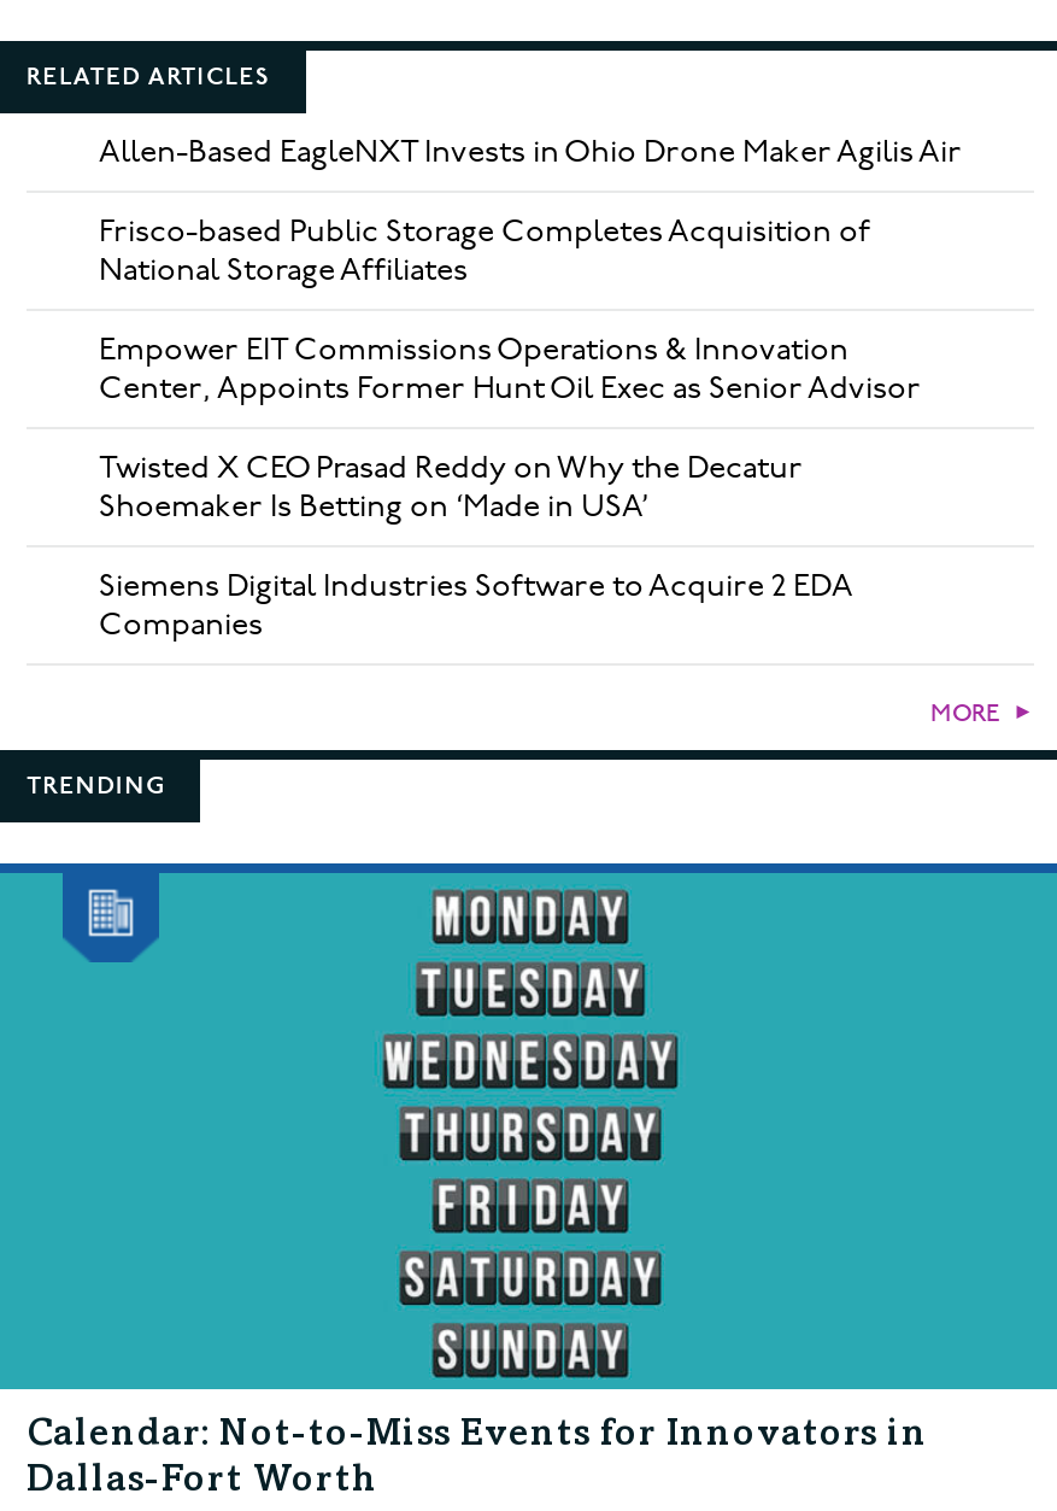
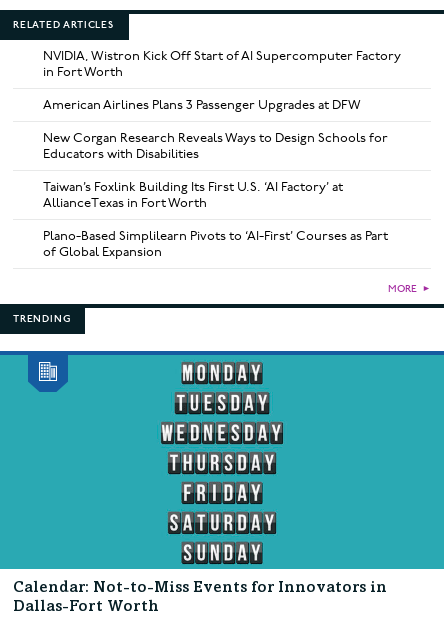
[99,131,962,170] Allen-Based EagleNXT Invests in Ohio Drone Maker Agilis Air -> [43,48,401,80] NVIDIA, Wistron Kick Off Start of AI Supercomputer Factory | in Fort Worth
[99,211,870,288] Frisco-based Public Storage Completes Acquisition of | National Storage Affiliates -> [43,97,361,113] American Airlines Plans 3 Passenger Upgrades at DFW
[99,329,921,406] Empower EIT Commissions Operations & Innovation | Center, Appoints Former Hunt Oil Exec as Senior Advisor -> [43,130,388,162] New Corgan Research Reveals Ways to Design Schools for | Educators with Disabilities
[99,447,803,524] Twisted X CEO Prasad Reddy on Why the Decatur | Shoemaker Is Betting on ‘Made in USA’ -> [43,179,343,211] Taiwan’s Foxlink Building Its First U.S. ‘AI Factory’ at | AllianceTexas in Fort Worth
[99,565,853,642] Siemens Digital Industries Software to Acquire 2 EDA | Companies -> [43,228,388,260] Plano-Based Simplilearn Pivots to ‘AI-First’ Courses as Part | of Global Expansion

